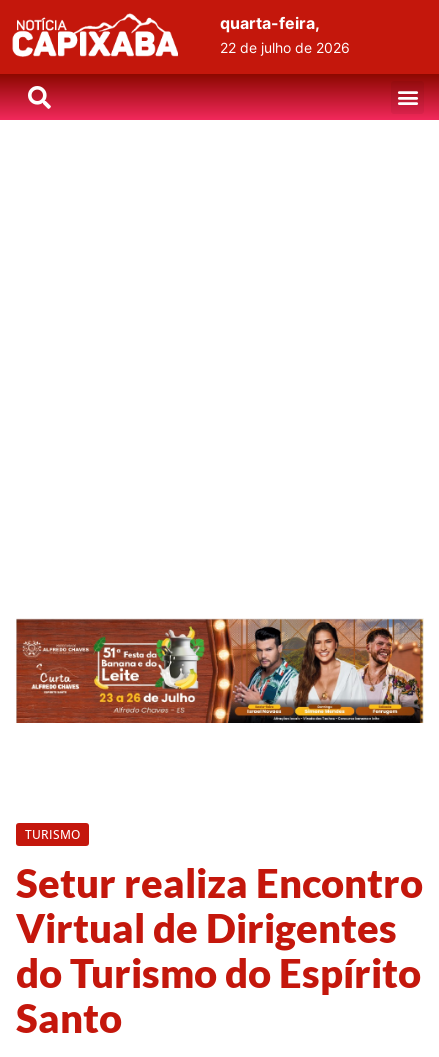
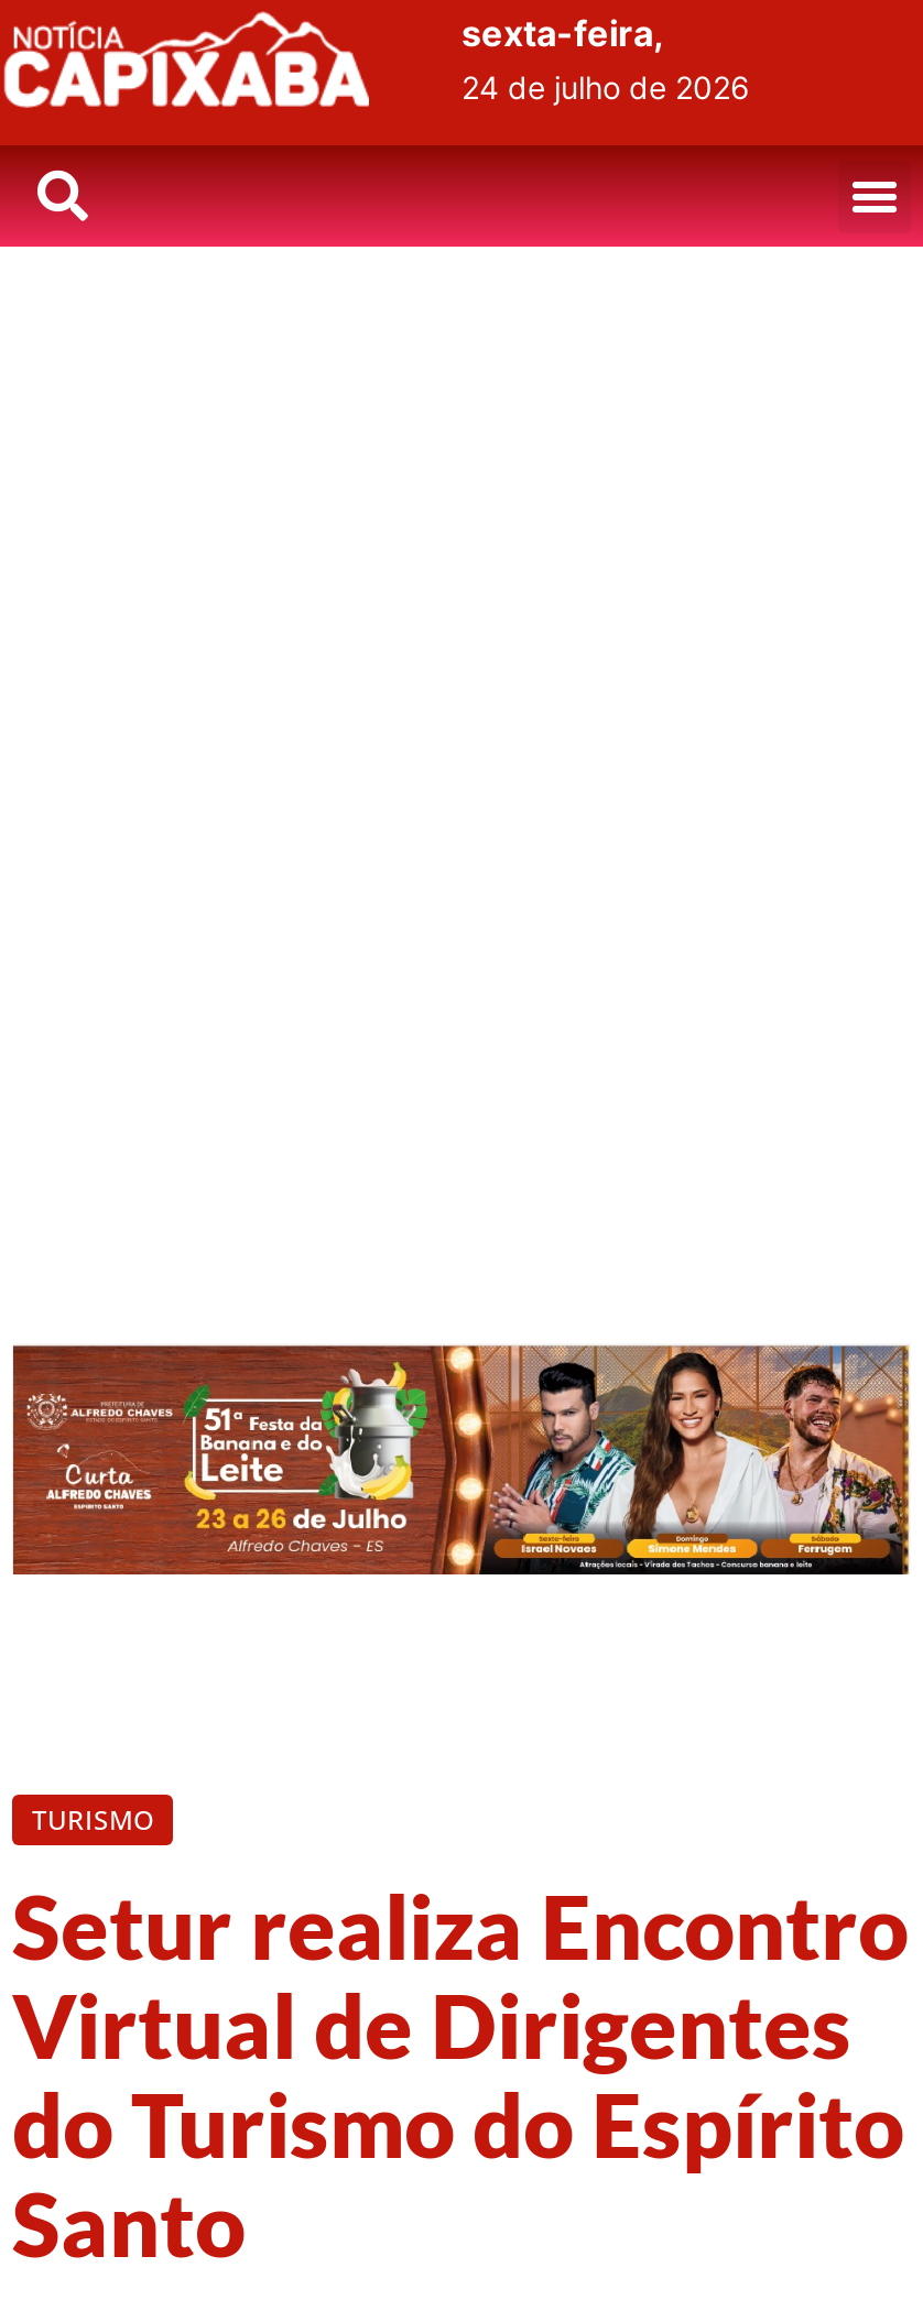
[220,13,350,56] quarta-feira, | 22 de julho de 2026 -> [461,11,750,106] sexta-feira, | 24 de julho de 2026

